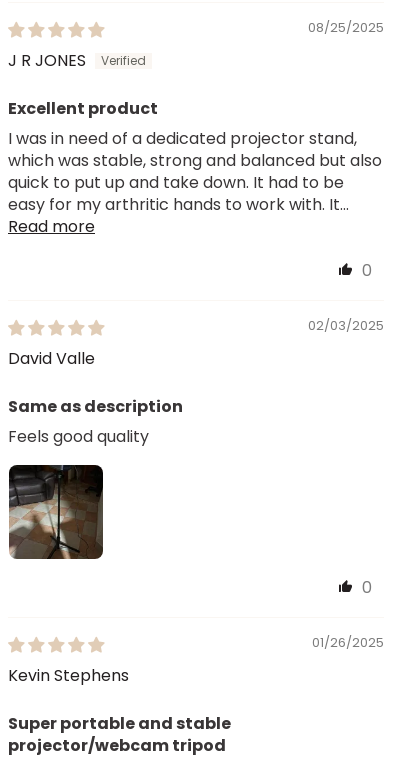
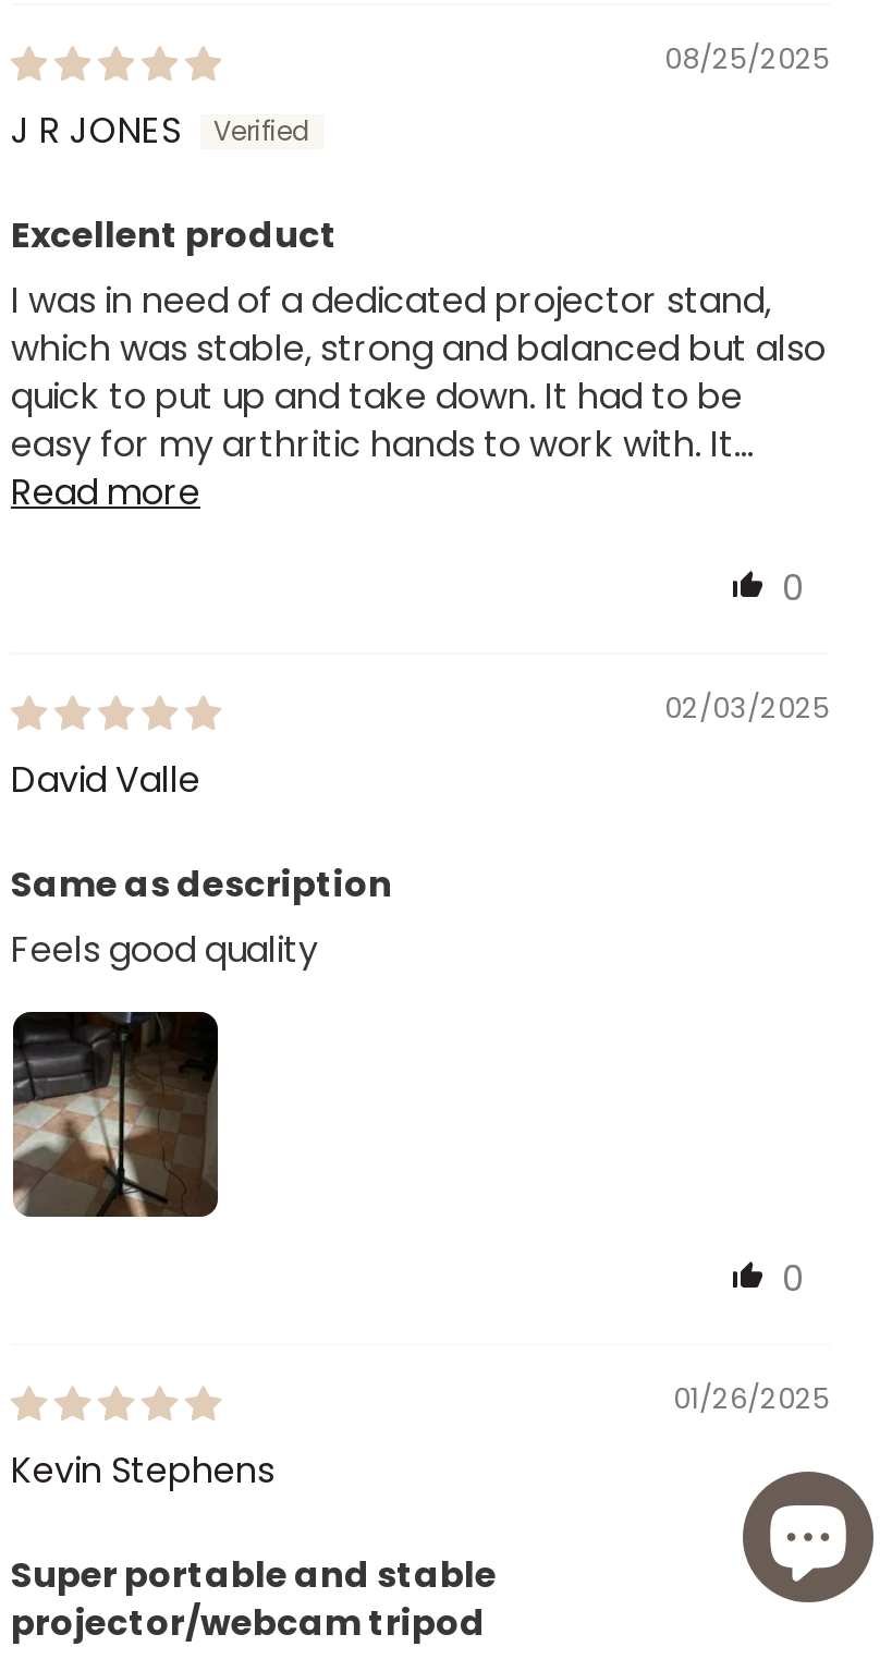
none -> [741,1469,876,1605] [image]

